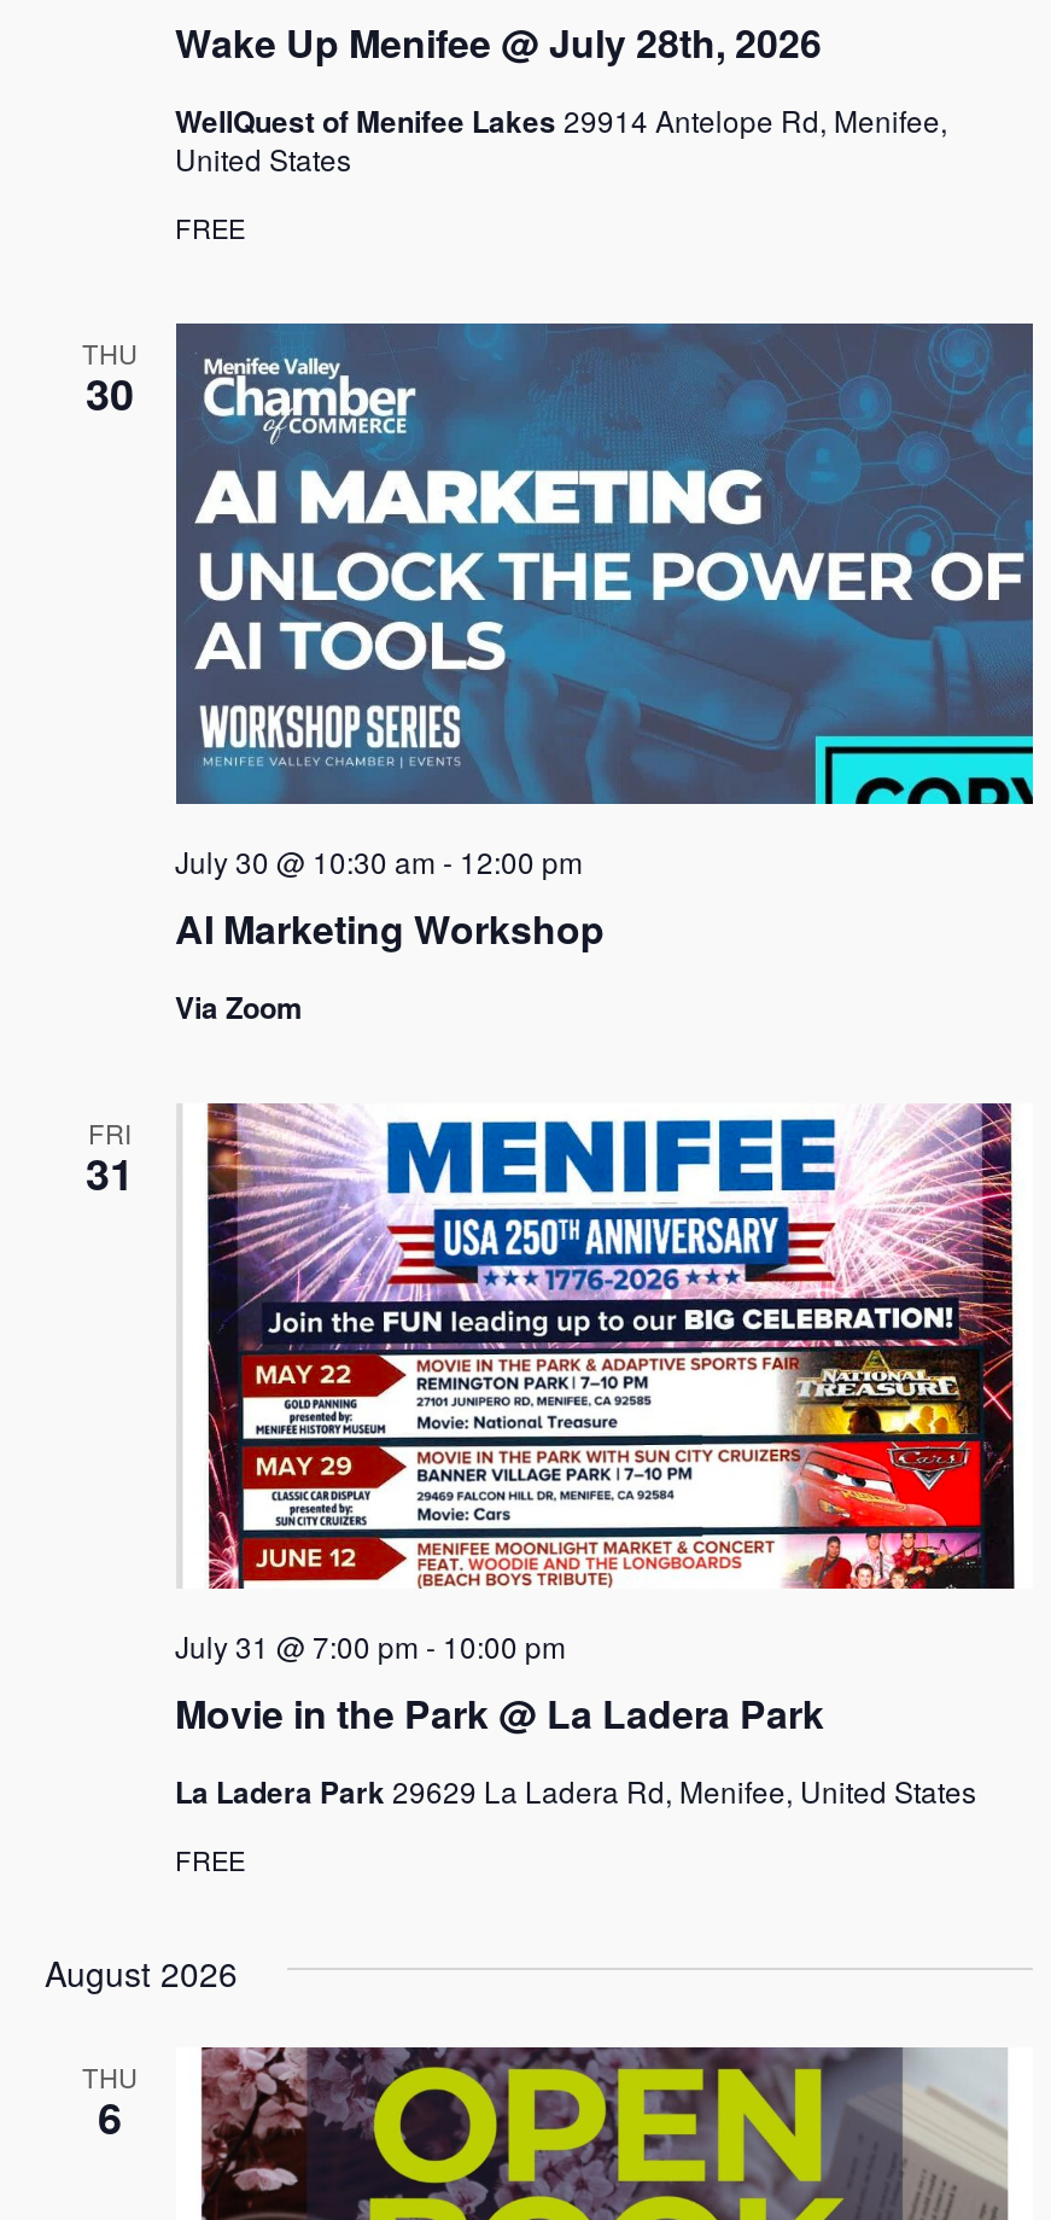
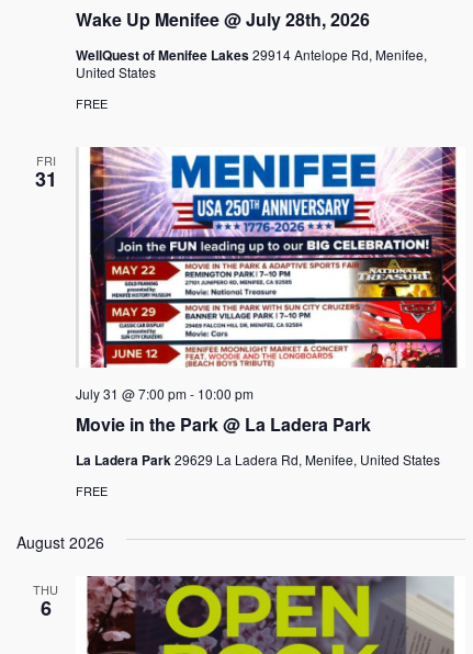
[82,333,138,425] THU | 30 -> none
[174,321,1035,1029] [image] | July 30 @ 10:30 am - 12:00 pm | Via Zoom -> none
[175,902,605,957] AI Marketing Workshop -> none

